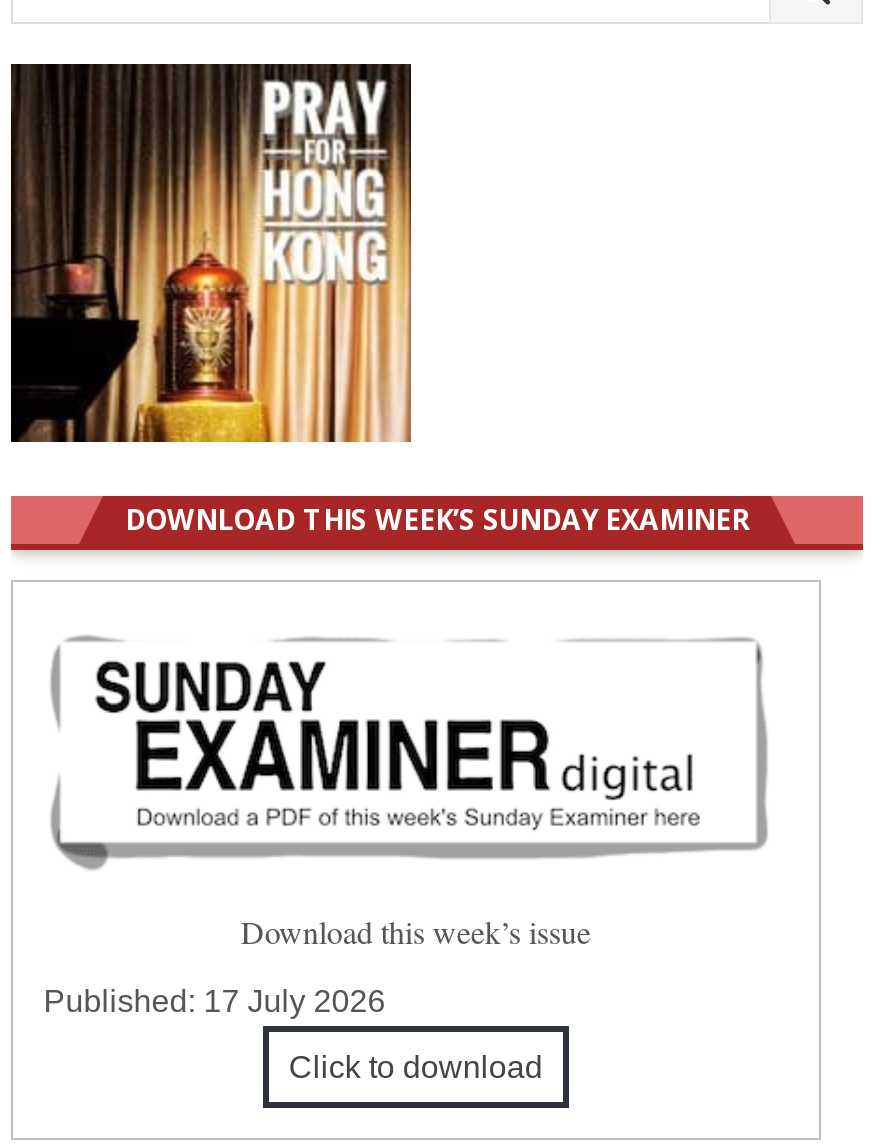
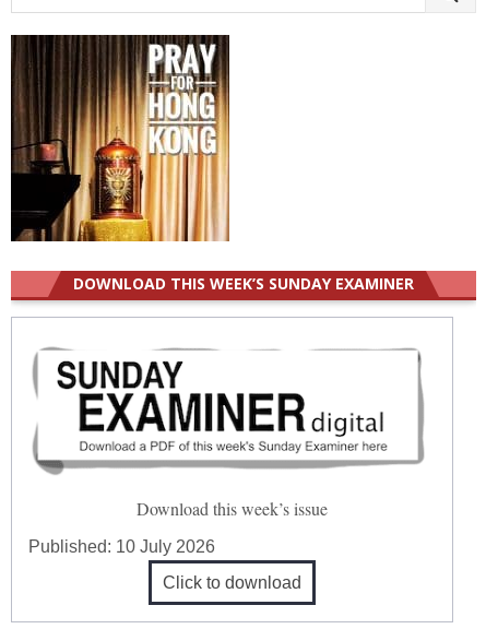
[43,984,385,1018] Published: 17 July 2026 -> [29,537,215,556] Published: 10 July 2026

